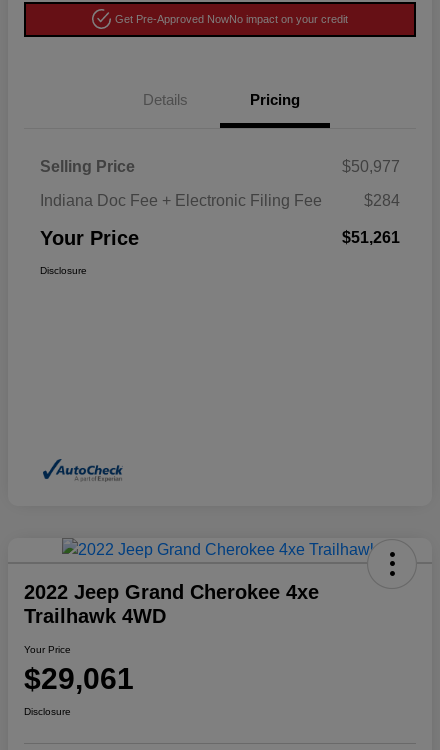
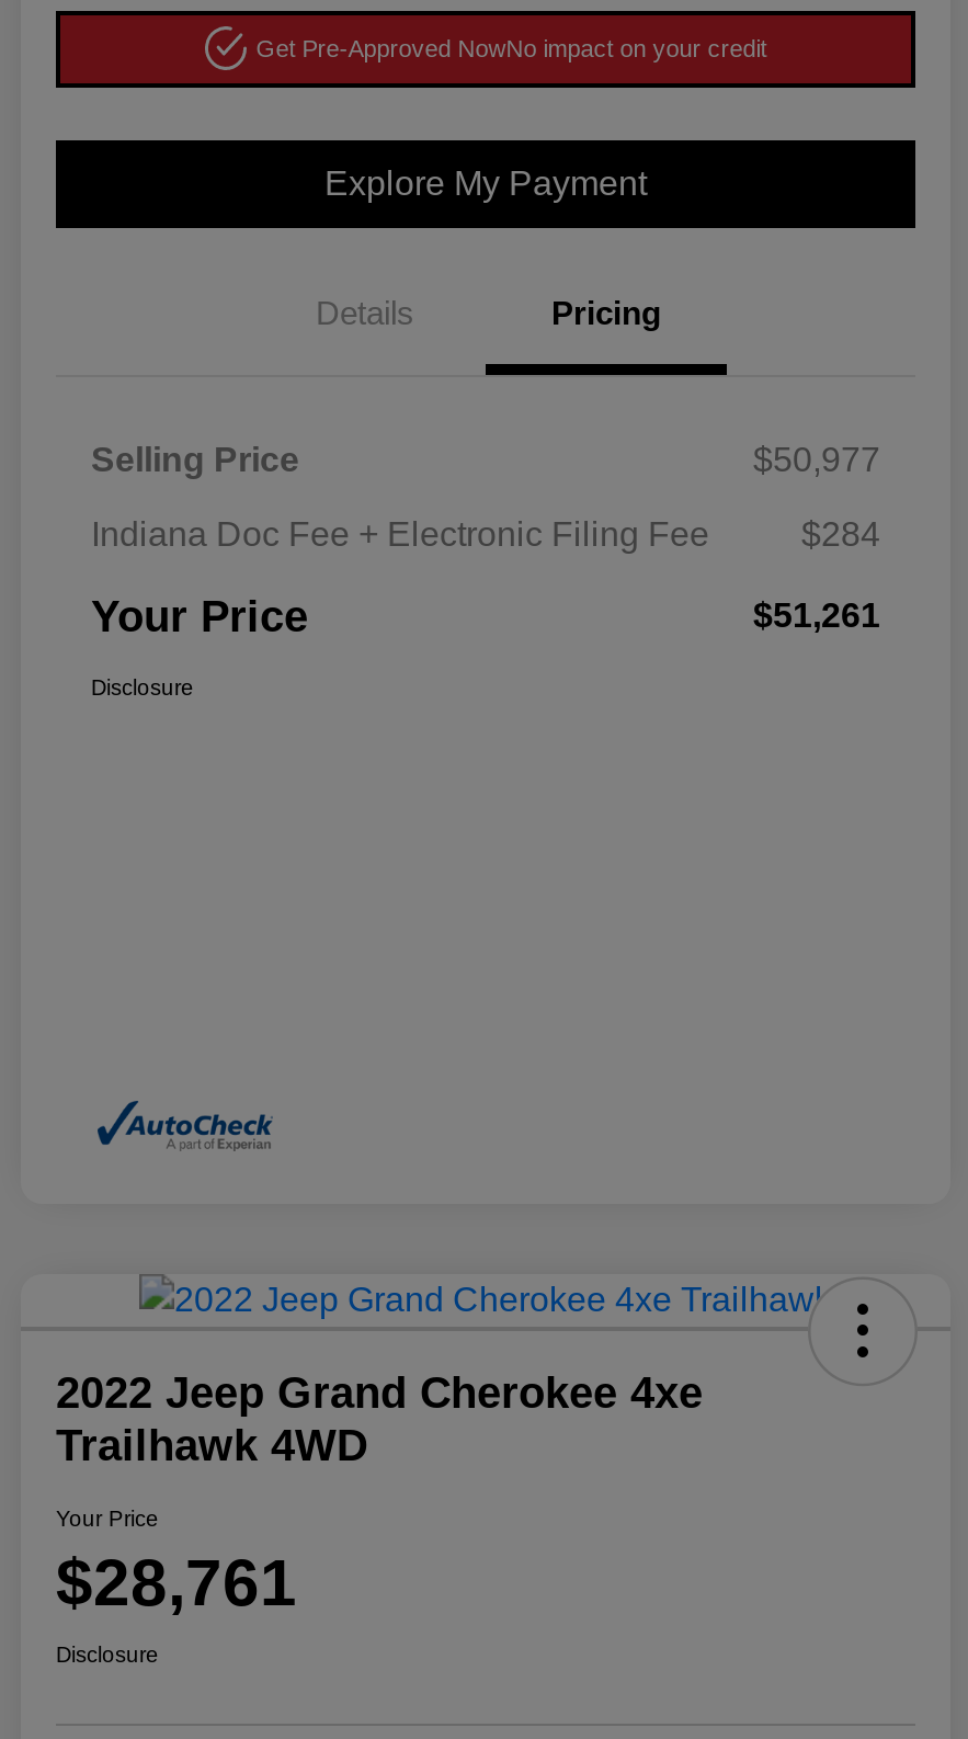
none -> [324,163,647,201] Explore My Payment
[24,662,134,695] $29,061 -> [56,1546,297,1618] $28,761

